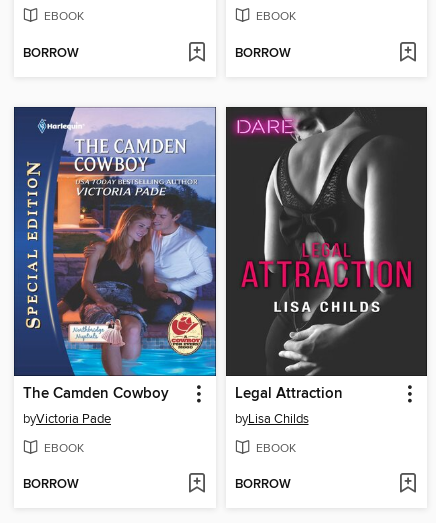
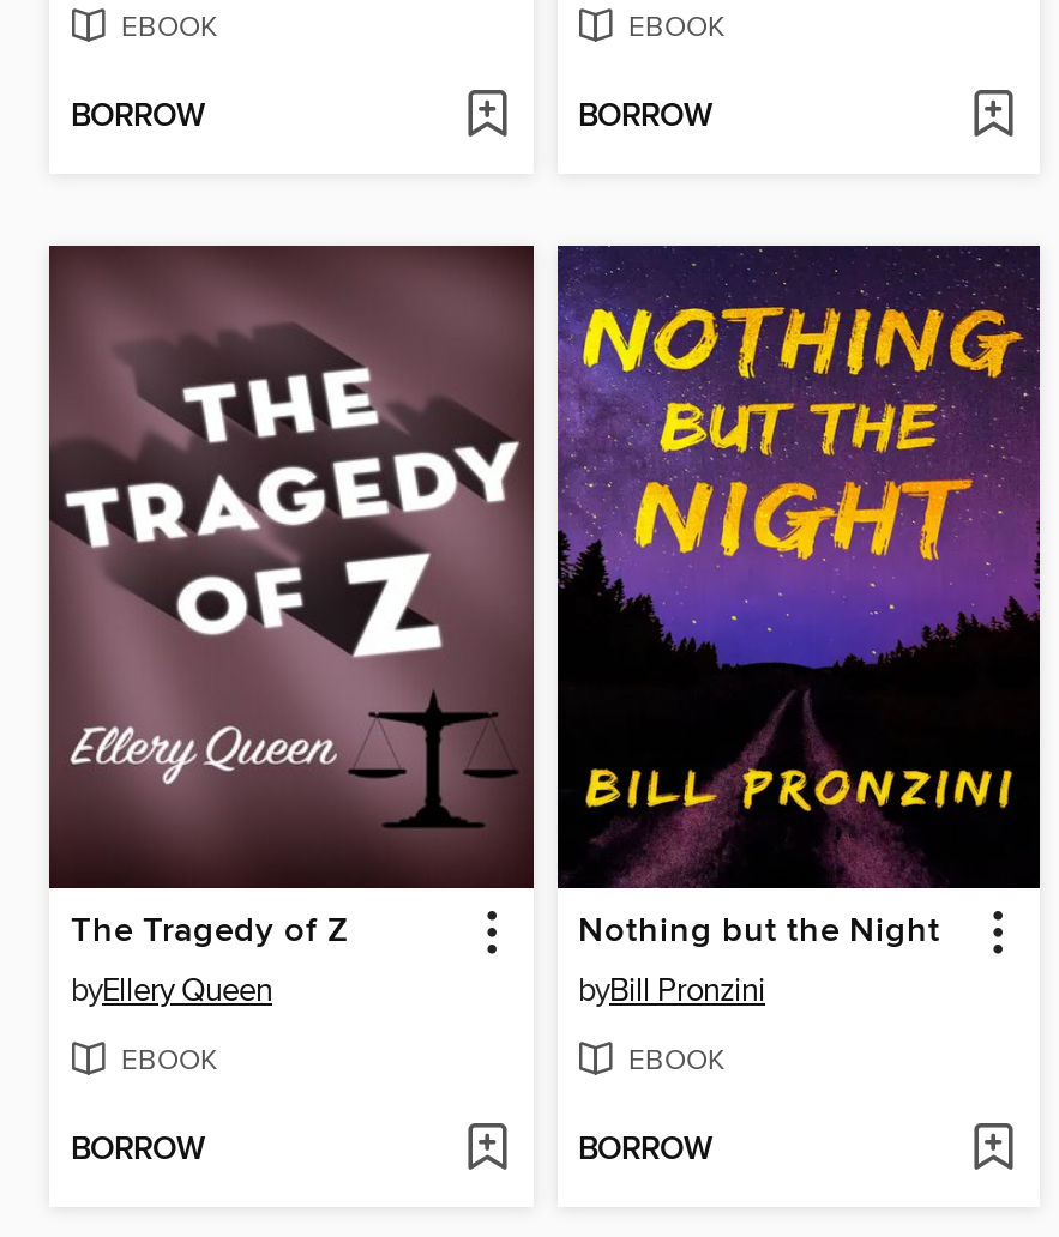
[14,106,217,426] [image] | The Camden Cowboy | byVictoria Pade -> [49,246,536,1012] [image] | The Tragedy of Z | byEllery Queen
[225,106,427,426] [image] | Legal Attraction | byLisa Childs -> [555,246,1040,1012] [image] | Nothing but the Night | byBill Pronzini

